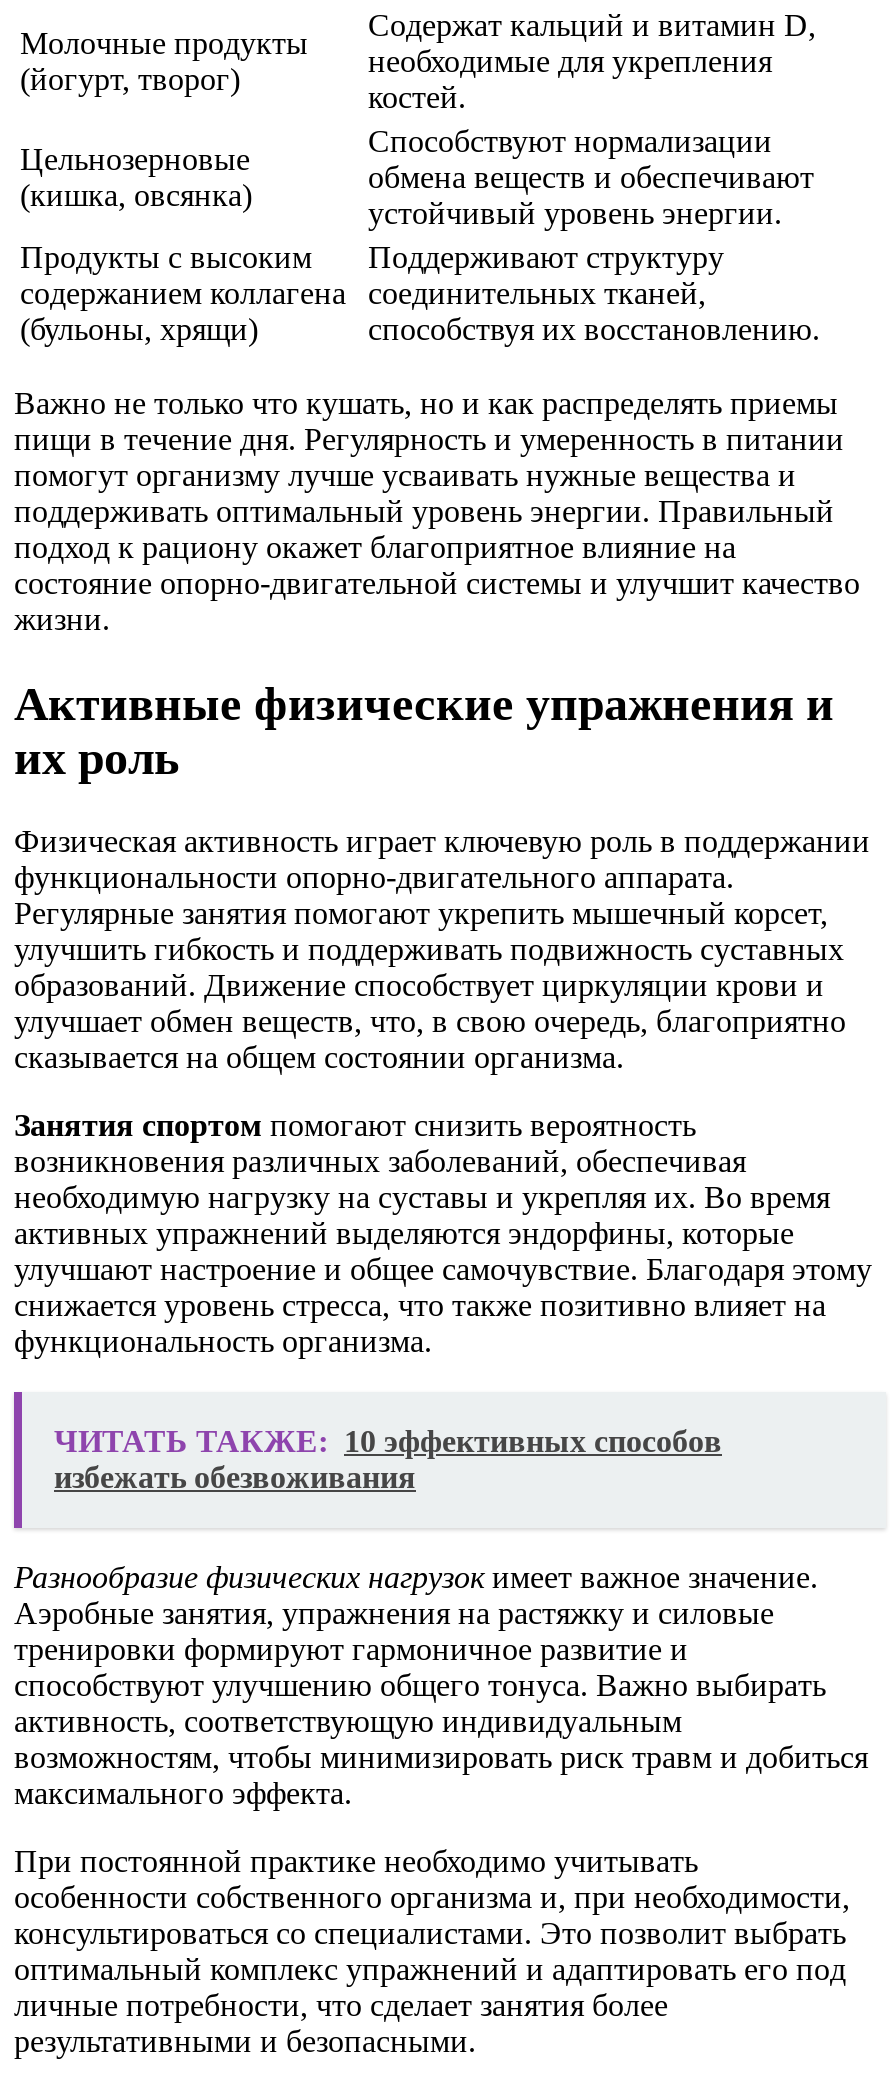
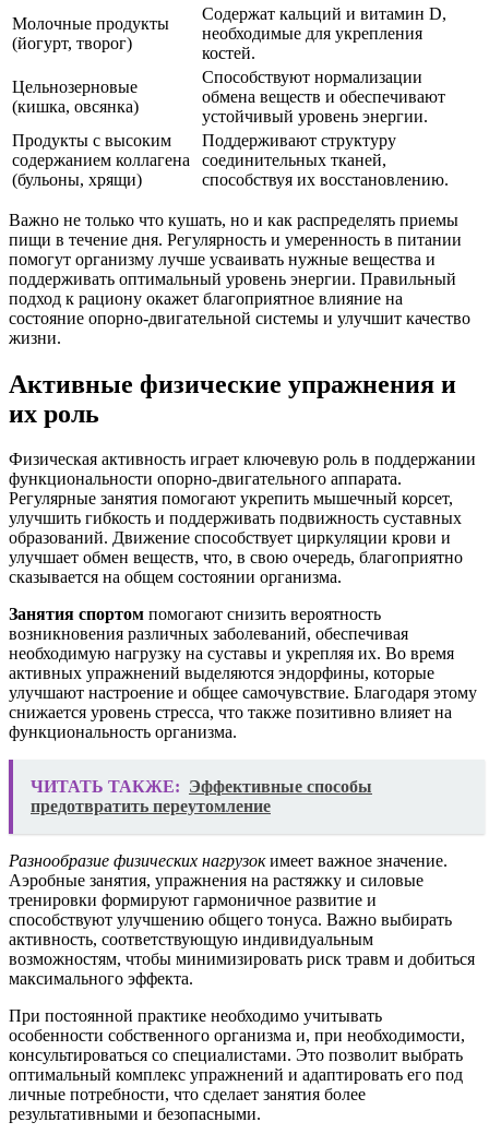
[54,1425,722,1495] ЧИТАТЬ ТАКЖЕ: 10 эффективных способов | избежать обезвоживания -> [31,778,372,816] ЧИТАТЬ ТАКЖЕ: Эффективные способы | предотвратить переутомление

